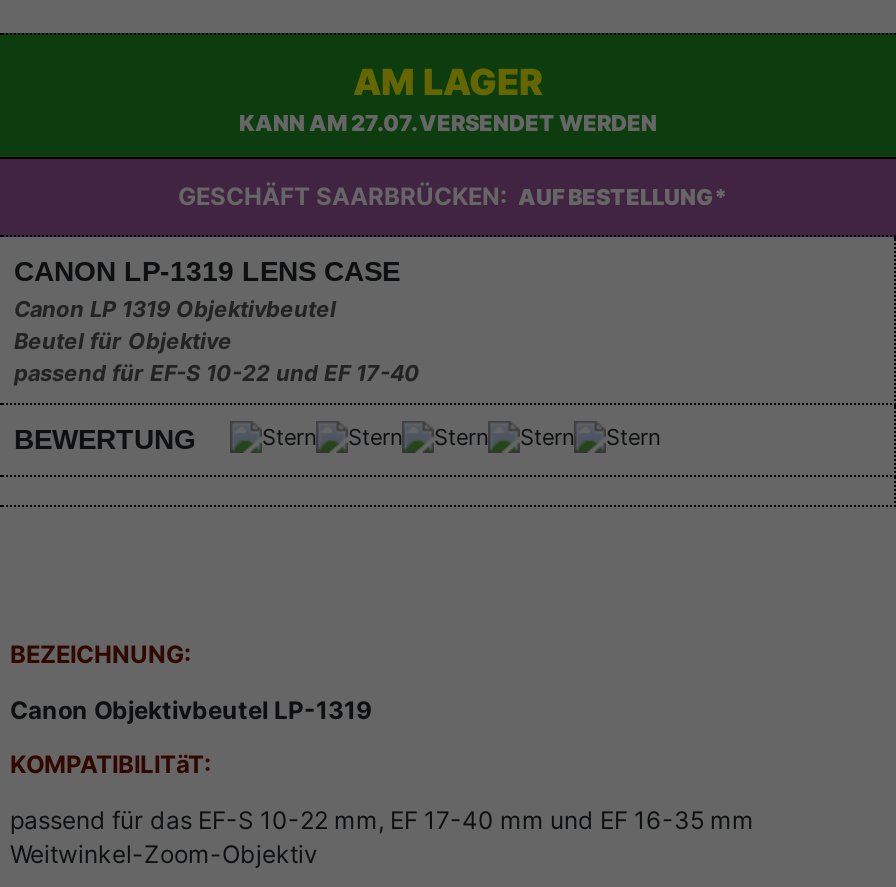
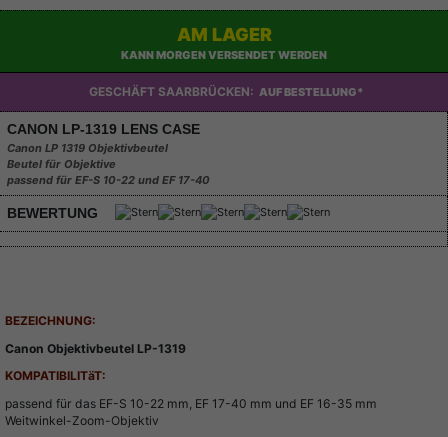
[239,109,657,137] KANN AM 27.07. VERSENDET WERDEN -> [121,48,327,62] KANN MORGEN VERSENDET WERDEN

